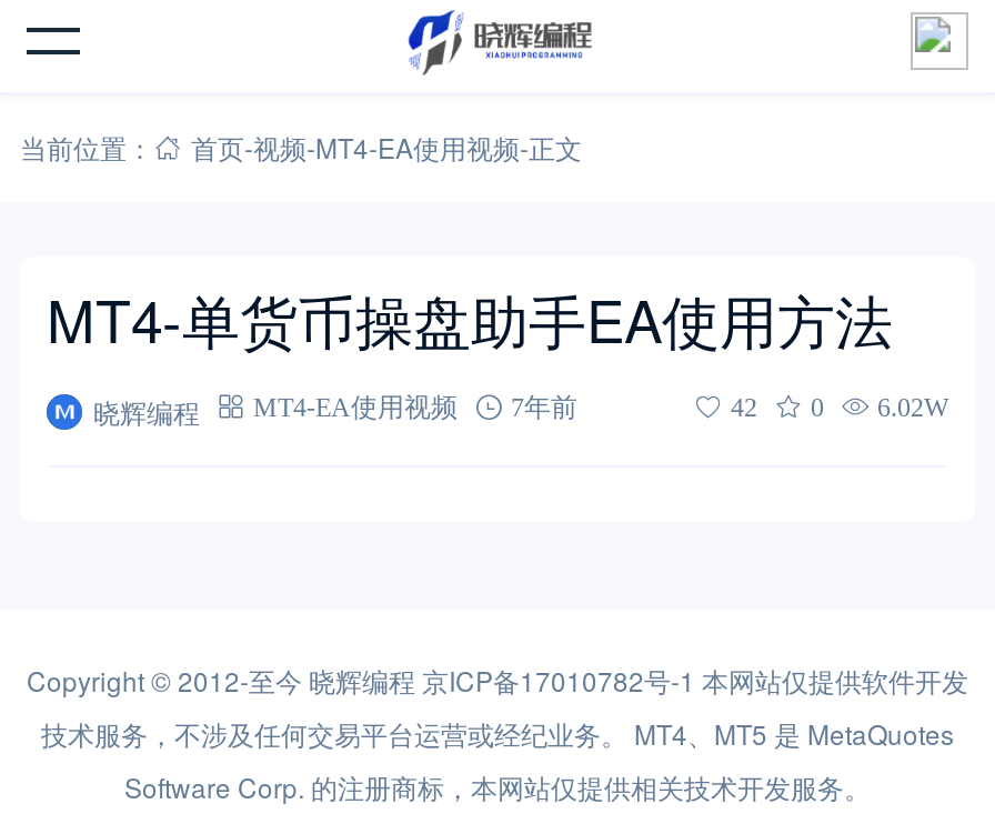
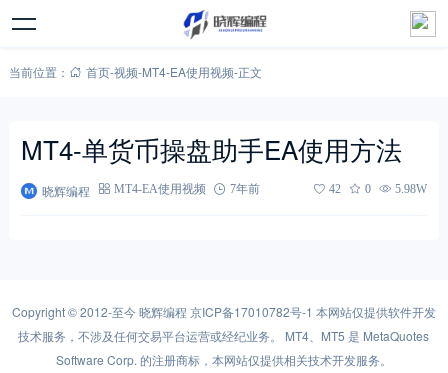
[731,392,948,421] 42 0 6.02W -> [329,182,427,195] 42 0 5.98W

